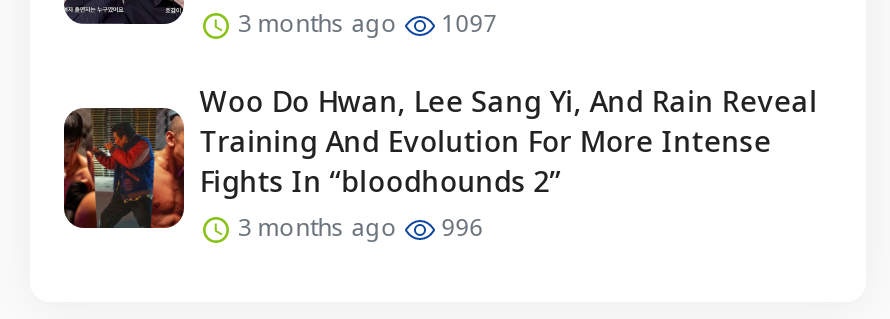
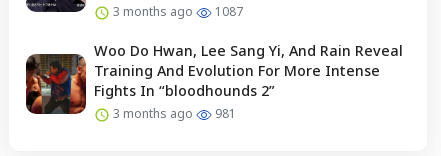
[232,6,498,40] 3 months ago 1097 -> [110,3,243,20] 3 months ago 1087
[232,210,484,244] 3 months ago 996 -> [110,105,236,122] 3 months ago 981

